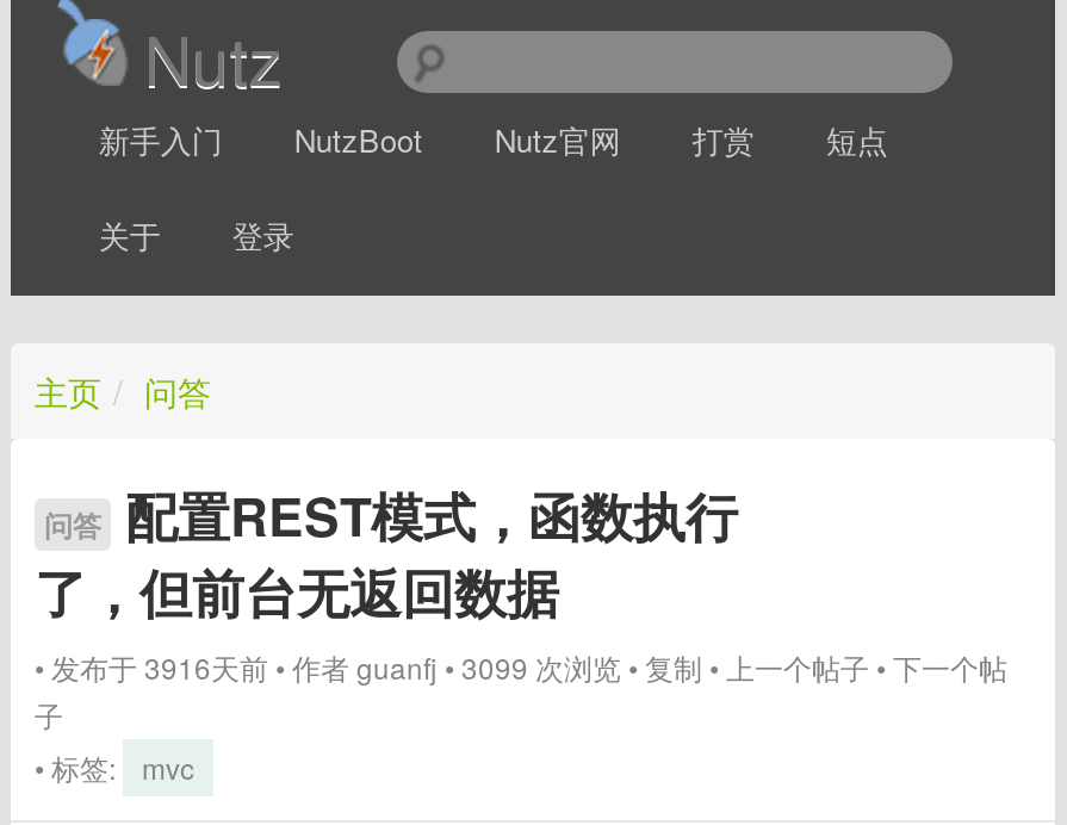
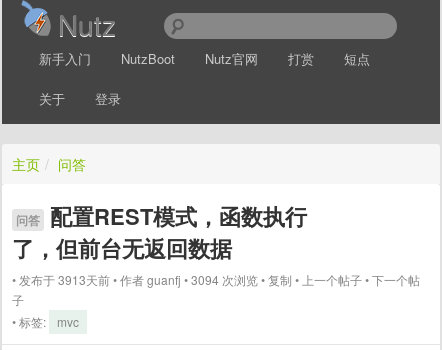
[44,646,1007,687] 发布于 3916天前 作者guanfj 3099 次浏览 复制 上一个帖子 下一个帖 -> [16,271,420,288] 发布于 3913天前 作者guanfj 3094 次浏览 复制 上一个帖子 下一个帖

